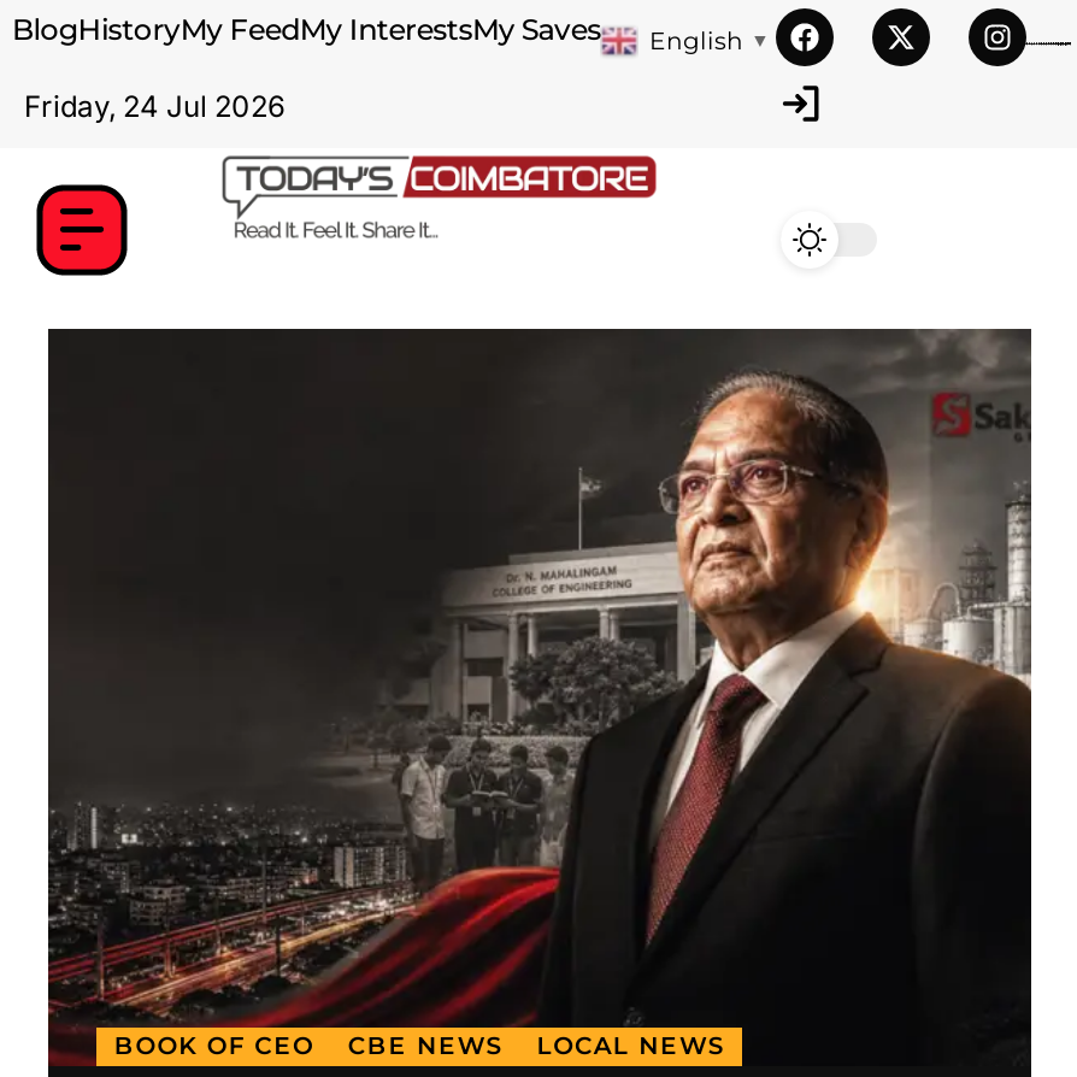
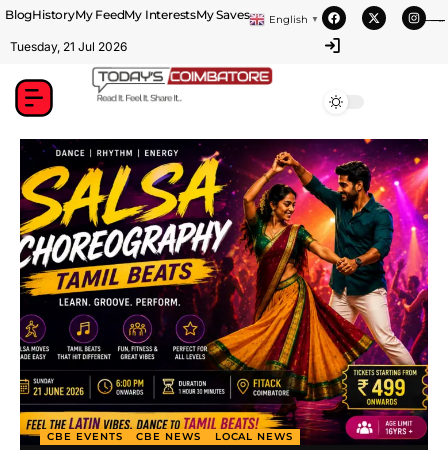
[24,88,284,124] Friday, 24 Jul 2026 -> [10,39,127,54] Tuesday, 21 Jul 2026
[46,326,1034,1066] [image] | BOOK OF CEO -> [19,138,429,445] [image] | CBE EVENTS

